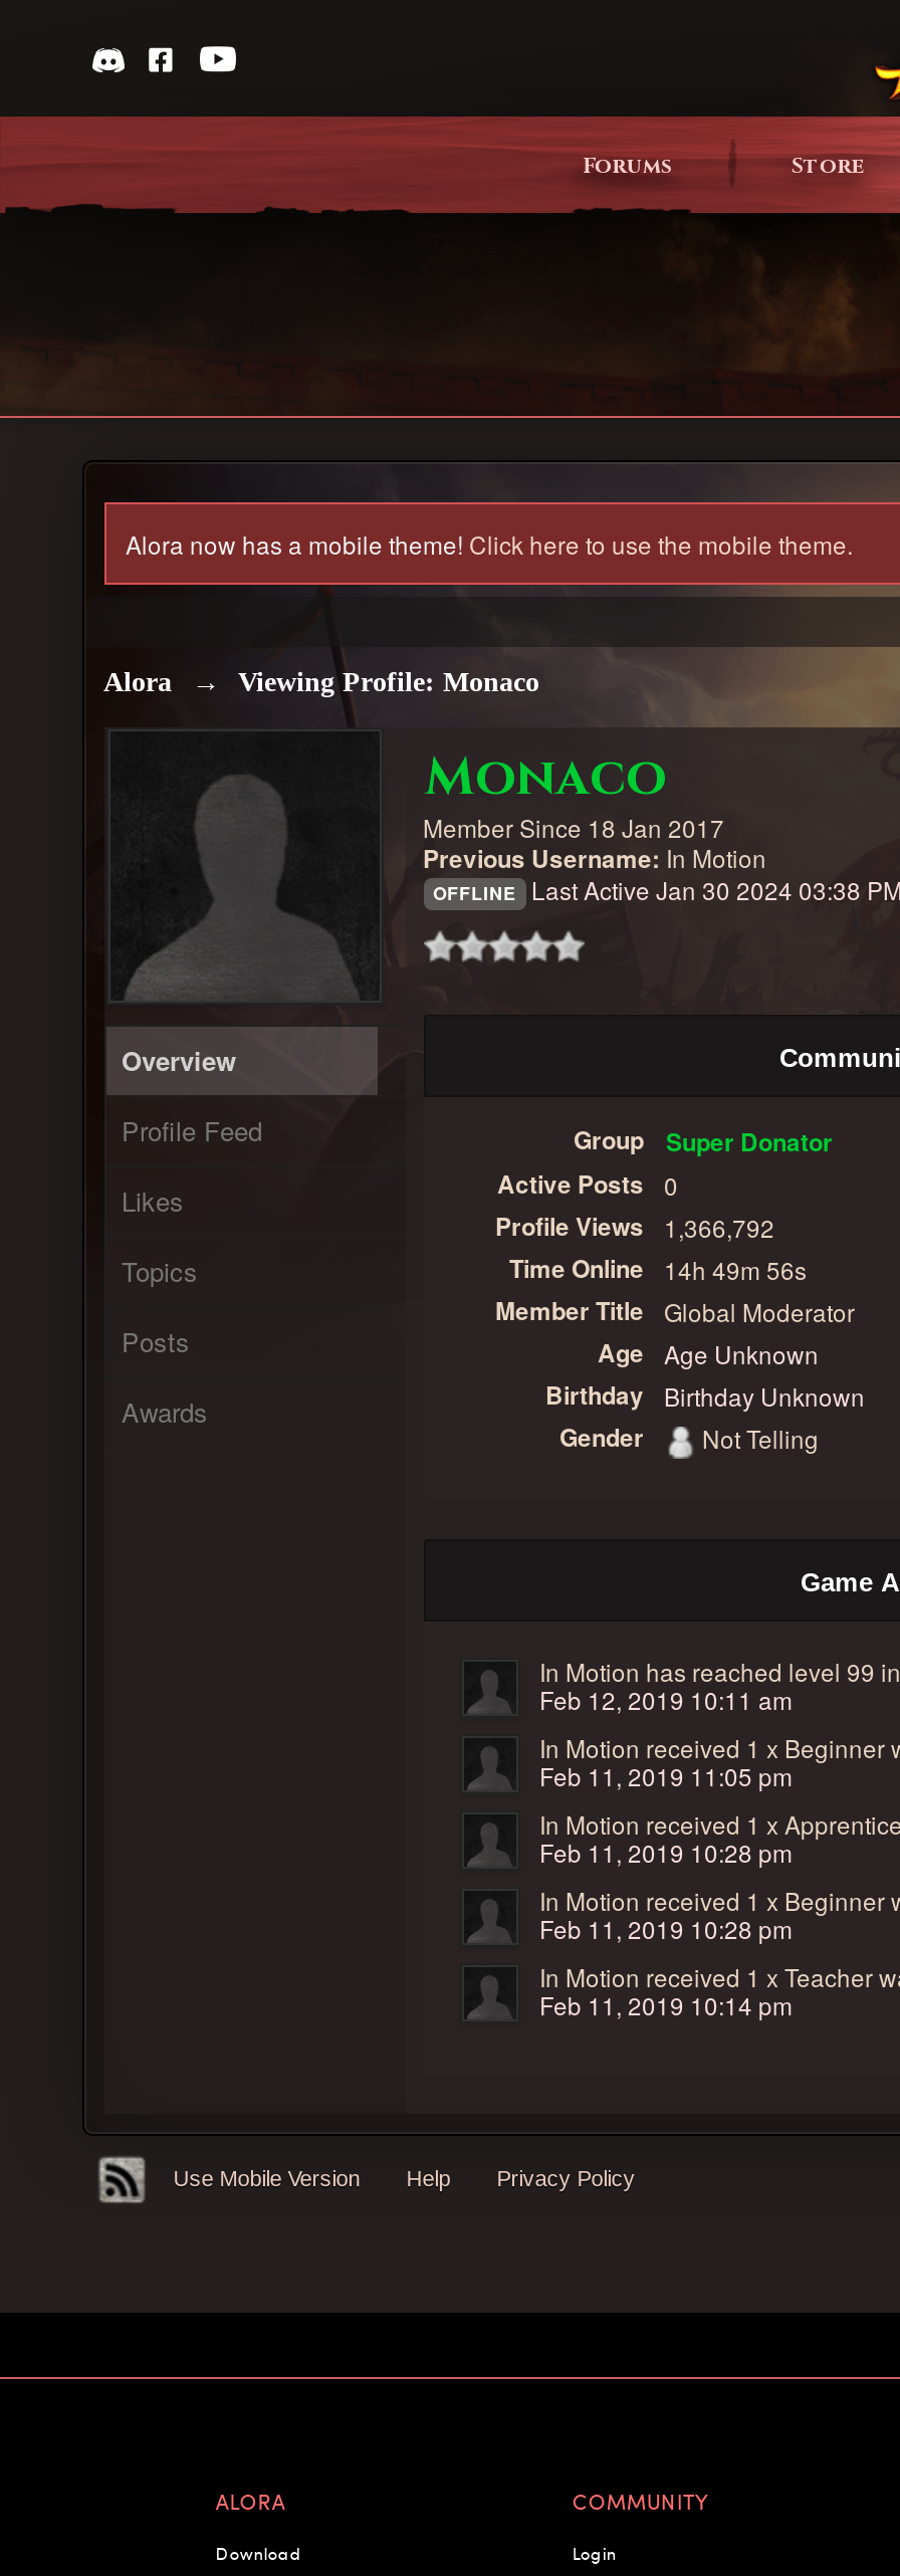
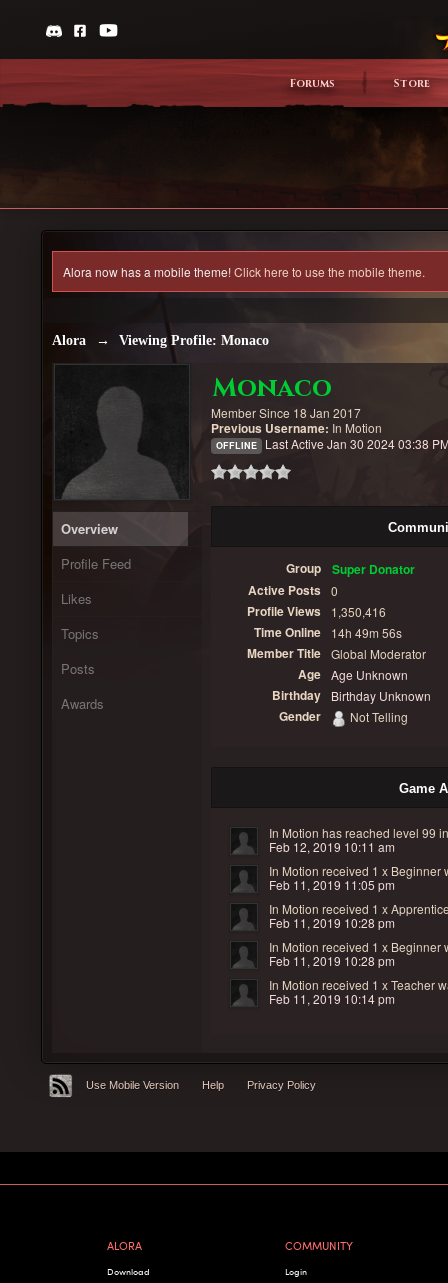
[495,1209,774,1245] Profile Views 1,366,792 -> [246,602,385,620] Profile Views 1,350,416

